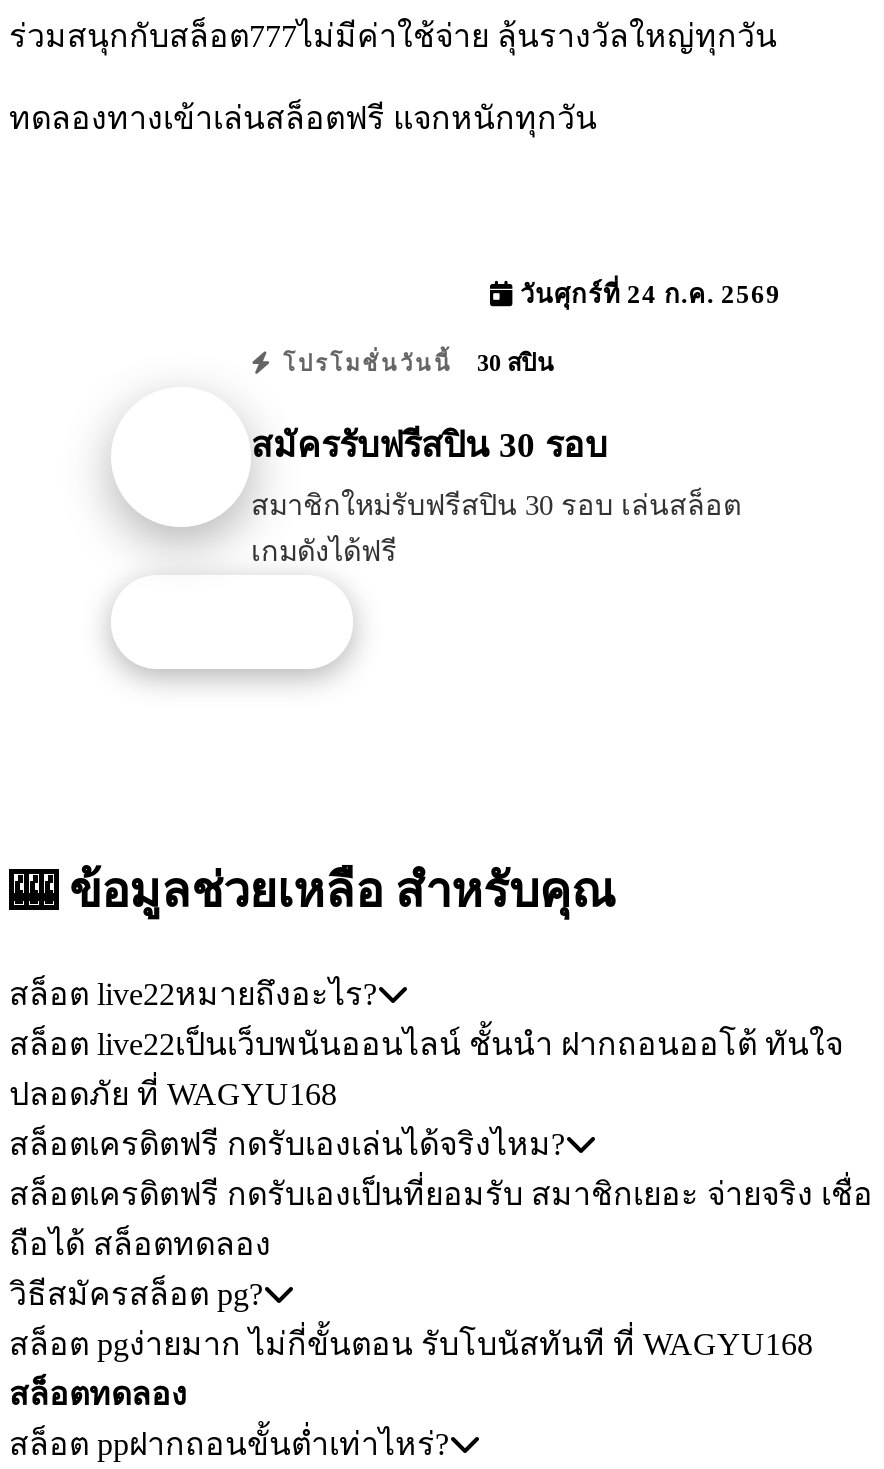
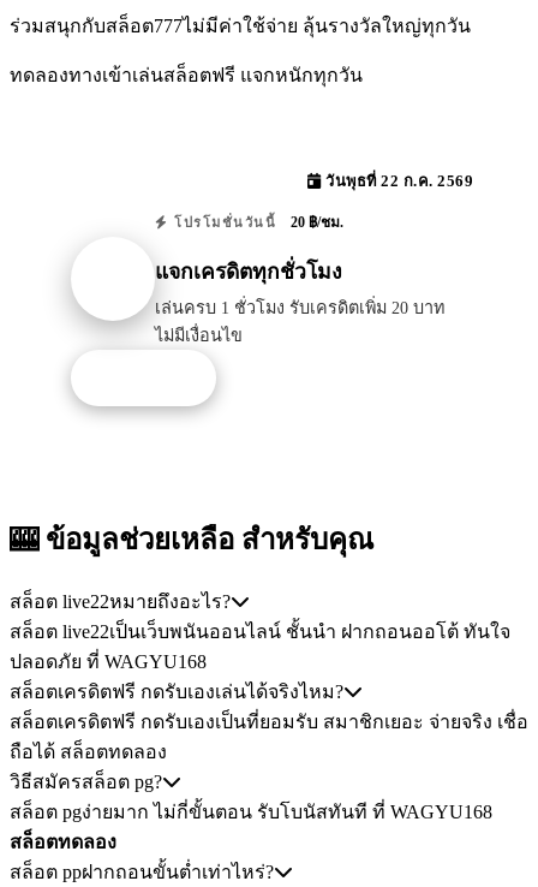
[513,282,781,310] วันศุกร์ที่ 24 ก.ค. 2569 -> [321,173,473,190] วันพุธที่ 22 ก.ค. 2569
[274,350,553,378] โปรโมชั่นวันนี้ 30 สปิน -> [169,214,343,231] โปรโมชั่นวันนี้ 20 ฿/ชม.
[251,425,607,465] สมัครรับฟรีสปิน 30 รอบ -> [155,259,342,284] แจกเครดิตทุกชั่วโมง
[251,489,741,567] สมาชิกใหม่รับฟรีสปิน 30 รอบ เล่นสล็อต | เกมดังได้ฟรี -> [155,298,444,345] เล่นครบ 1 ชั่วโมง รับเครดิตเพิ่ม 20 บาท | ไม่มีเงื่อนไข

